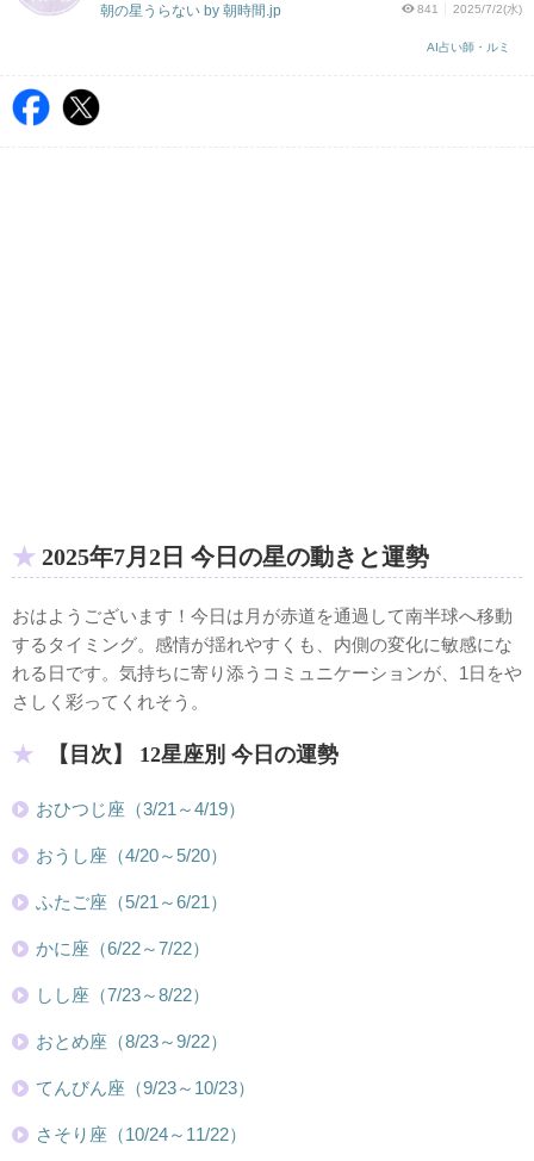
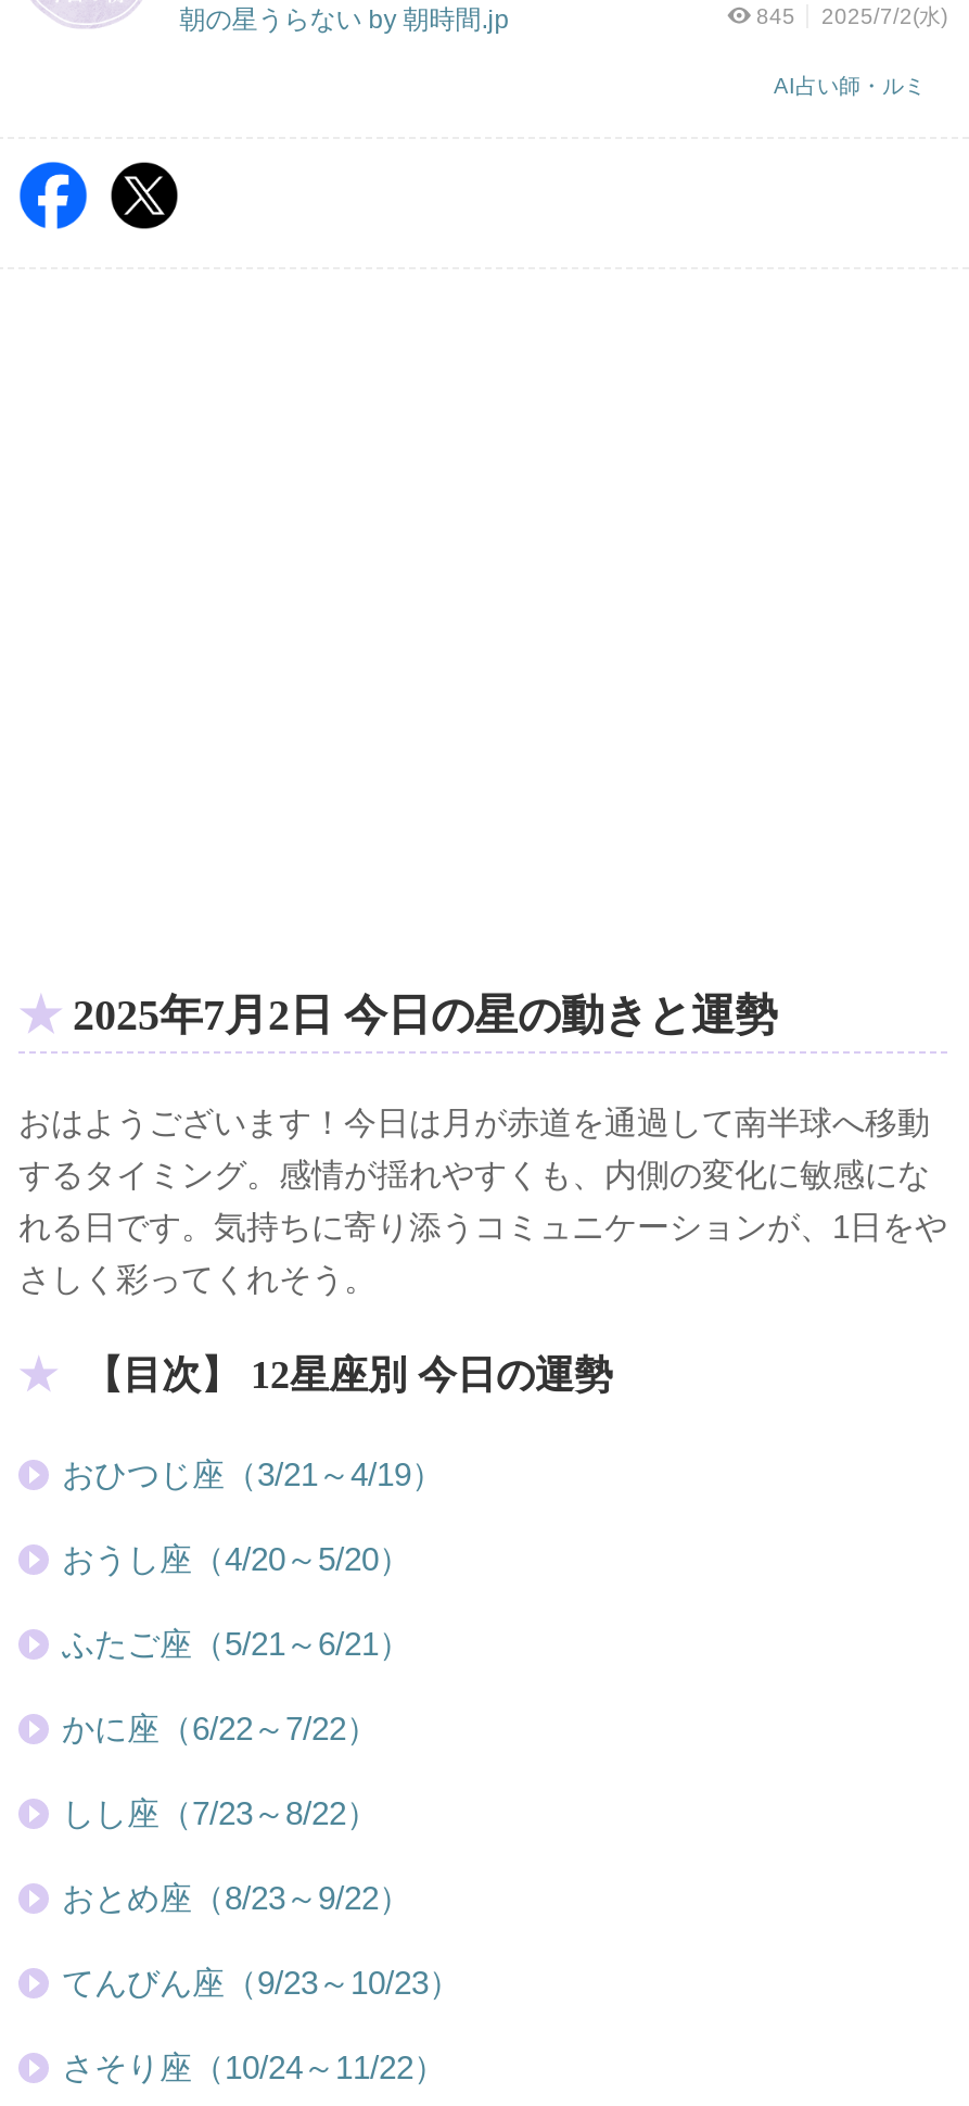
[417,2,522,15] 841 2025/7/2(水) -> [756,4,947,28] 845 2025/7/2(水)

